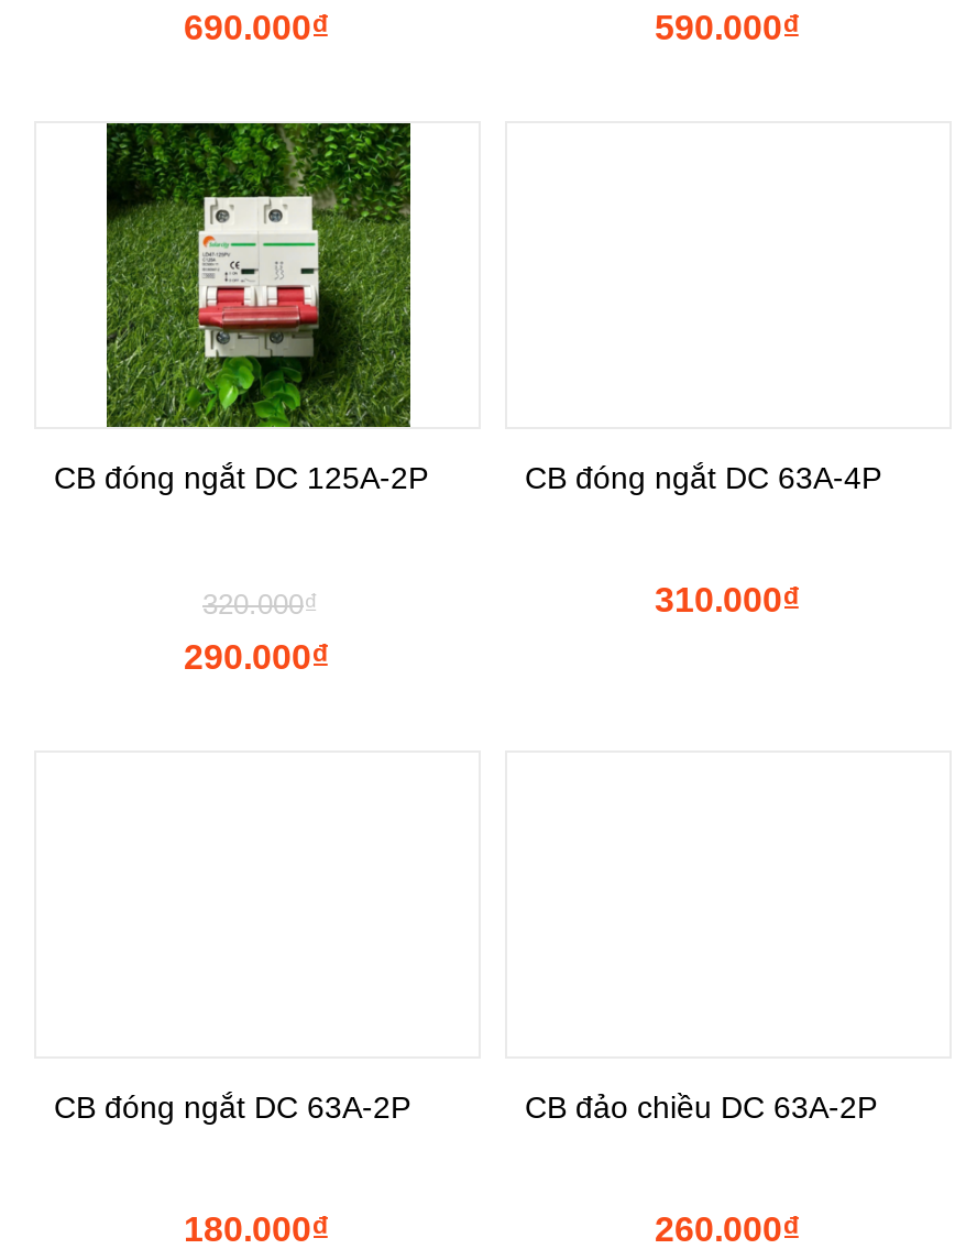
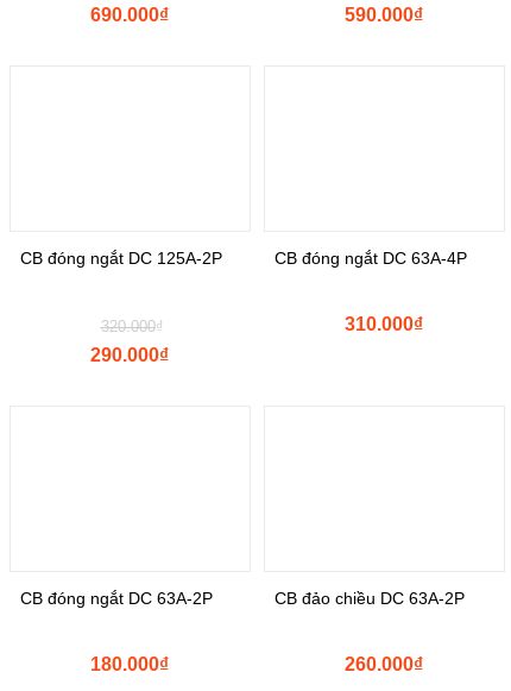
[105,121,413,429] [image] -> none

